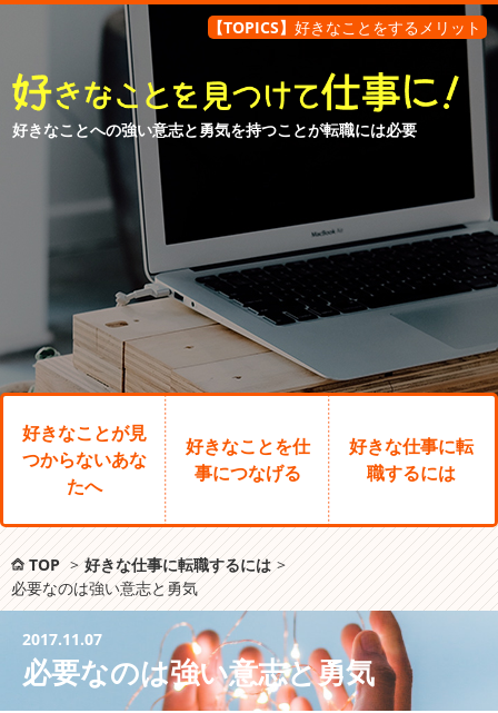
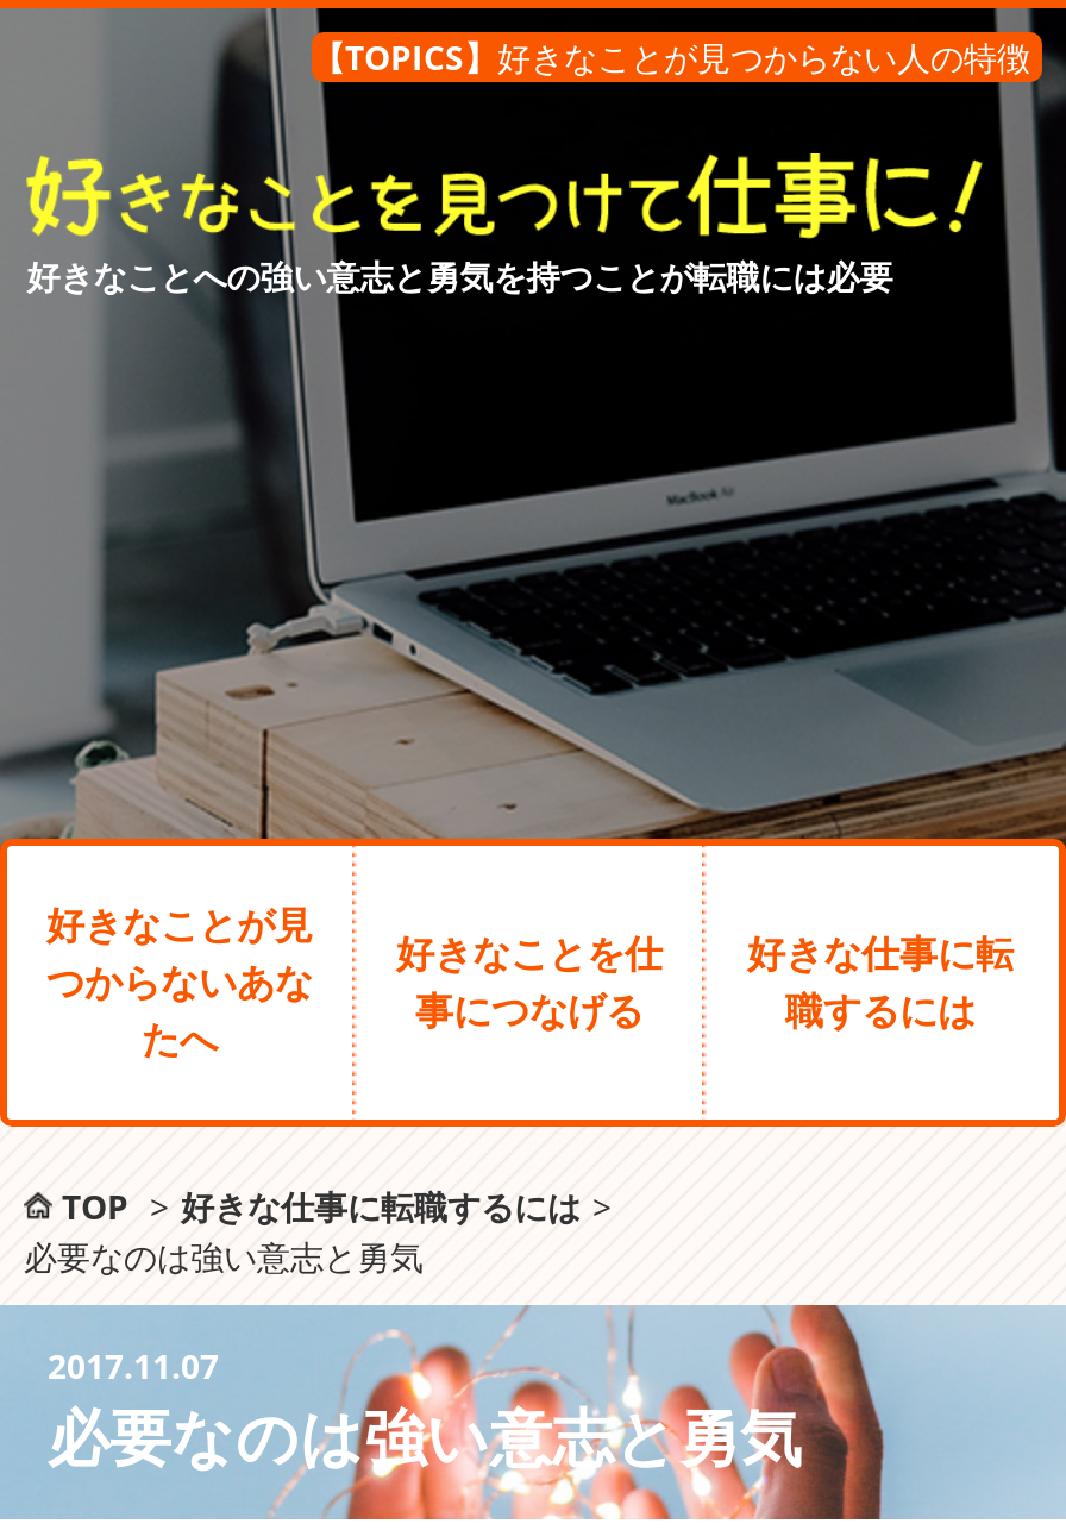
[295,17,481,38] 好きなことをするメリット -> [497,35,1030,80] 好きなことが見つからない人の特徴

